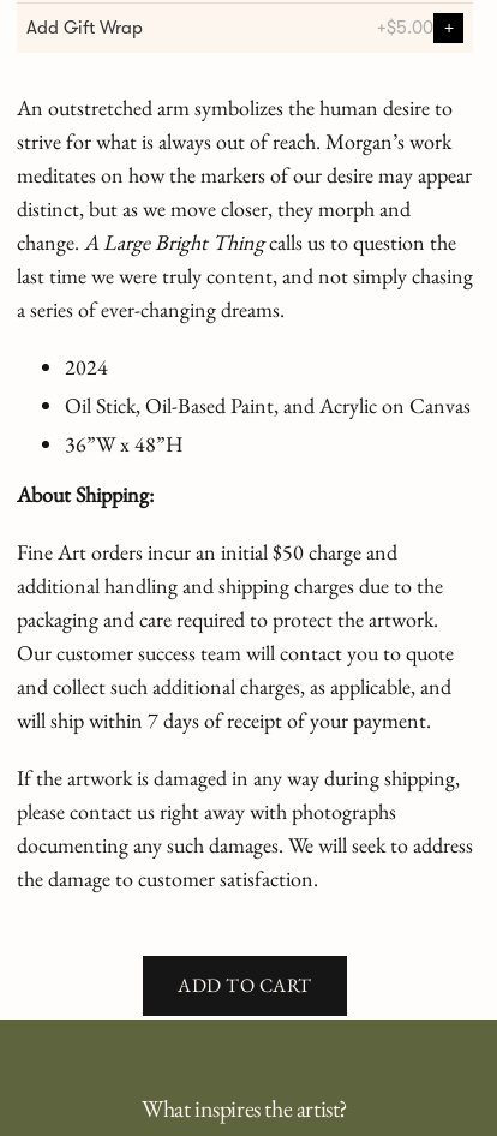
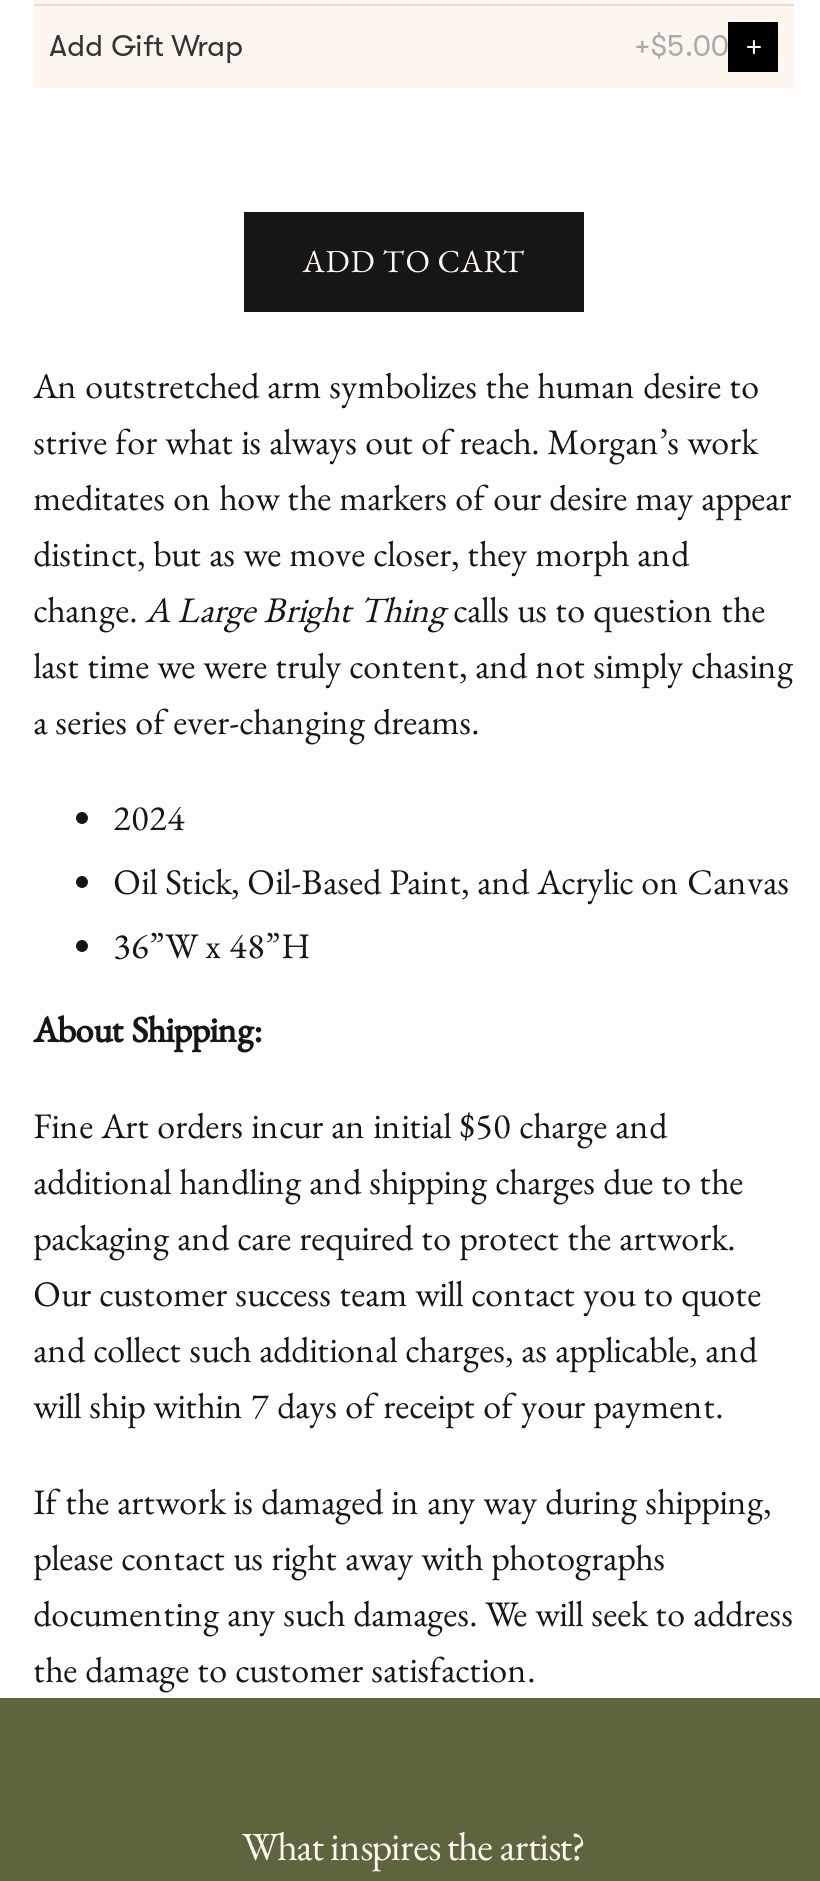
moved [16,93,473,892] -> [33,361,793,1691]: An outstretched arm symbolizes the human desire to | strive for what is always out of reach. Morgan’s work | meditates on how the markers of our desire may appear | ... | documenting any such damages. We will seek to address | the damage to customer satisfaction.
moved [178,972,312,997] -> [302,239,525,281]: ADD TO CART

